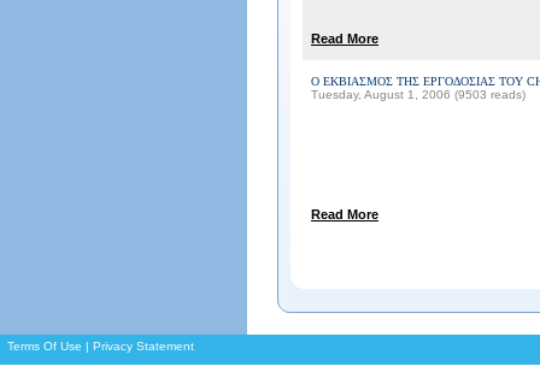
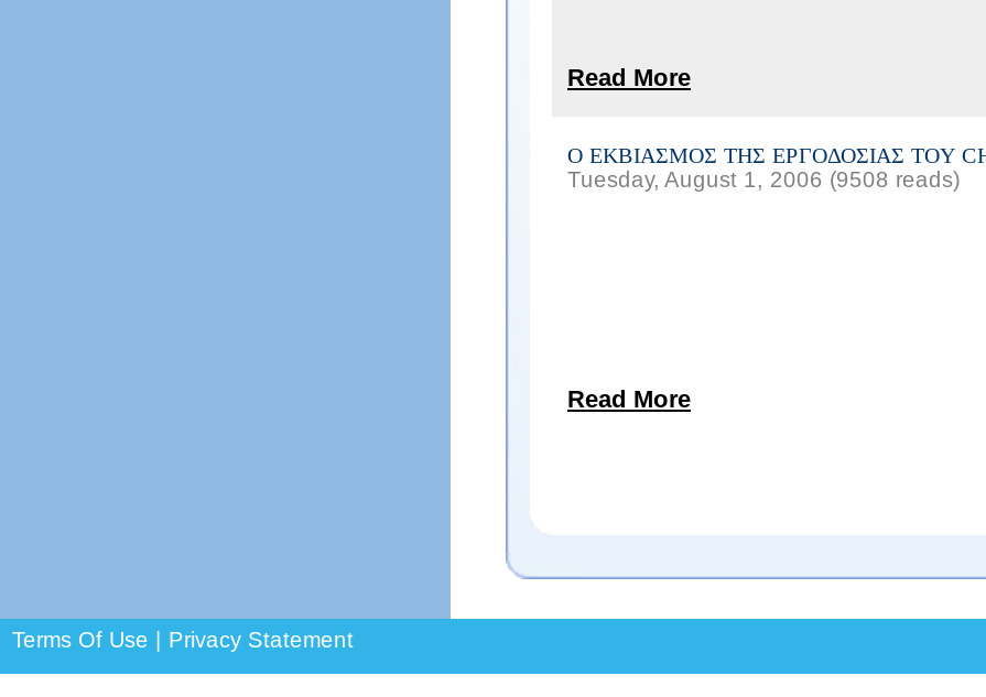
[311,88,526,101] Tuesday, August 1, 2006 (9503 reads) -> [567,167,960,192] Tuesday, August 1, 2006 (9508 reads)

